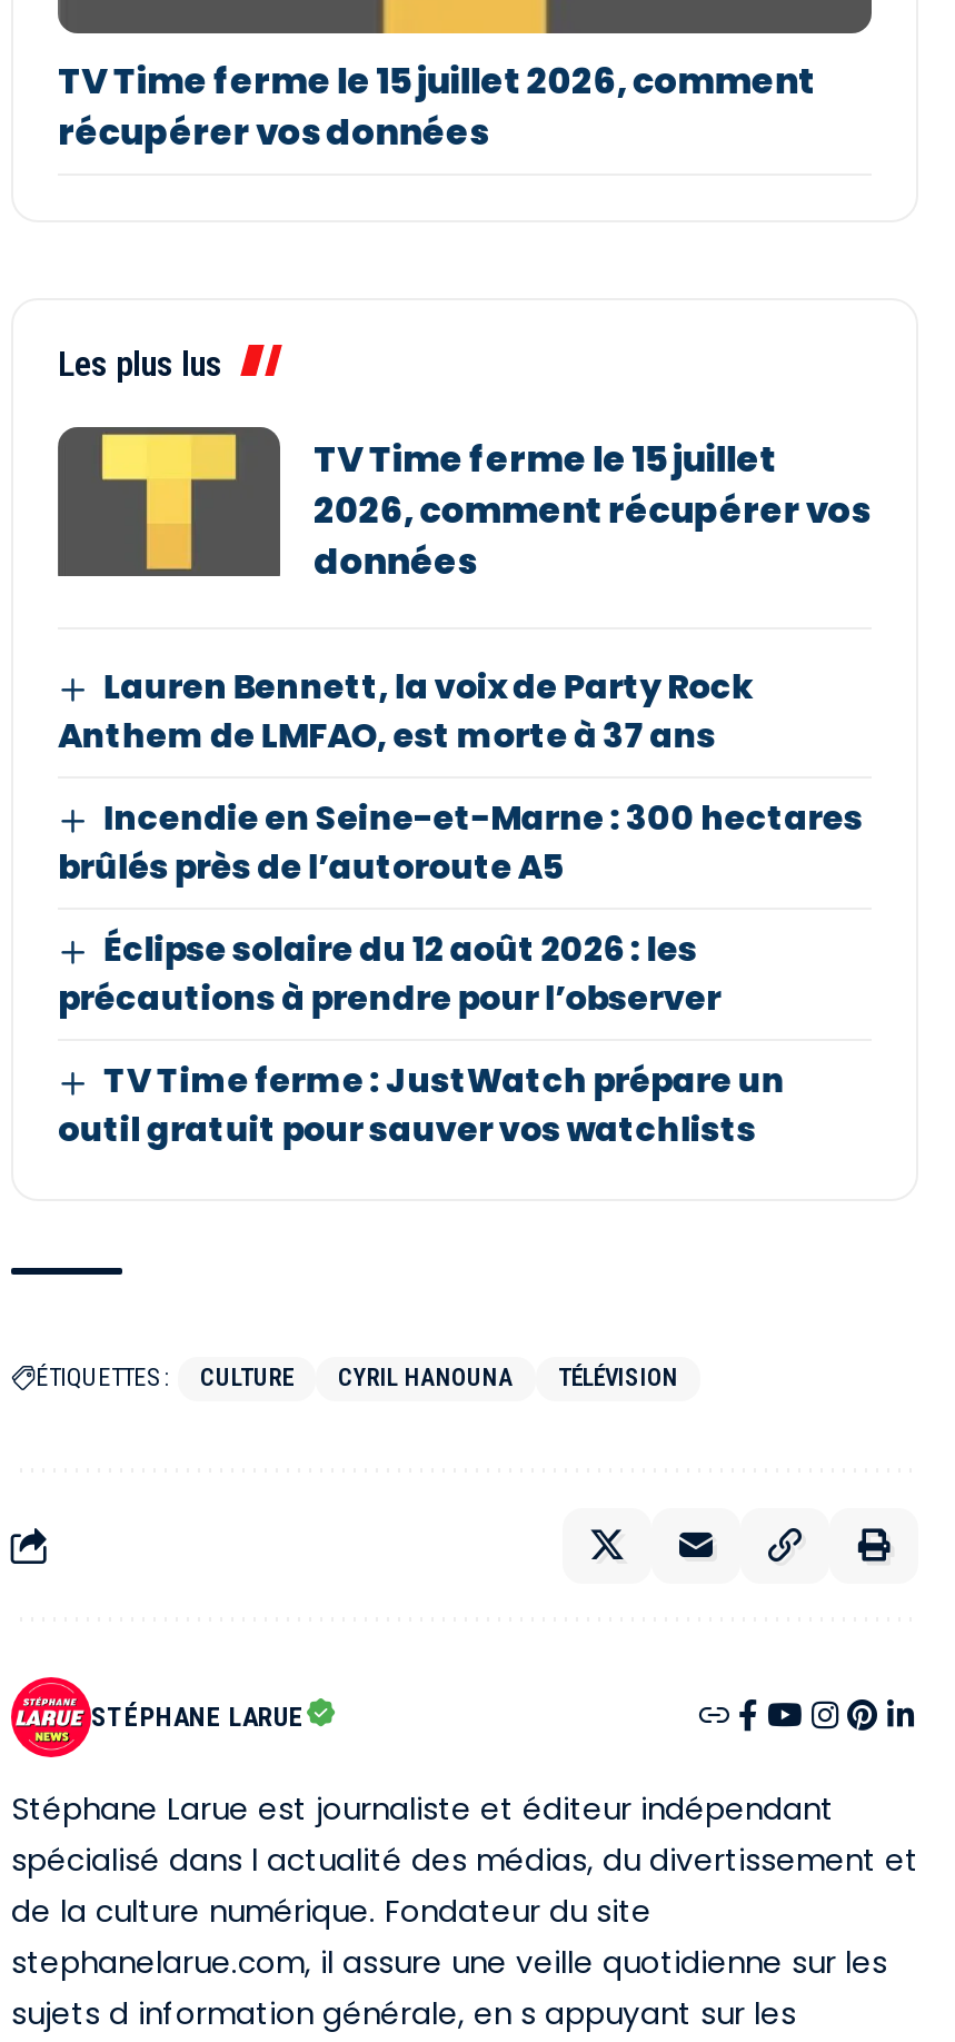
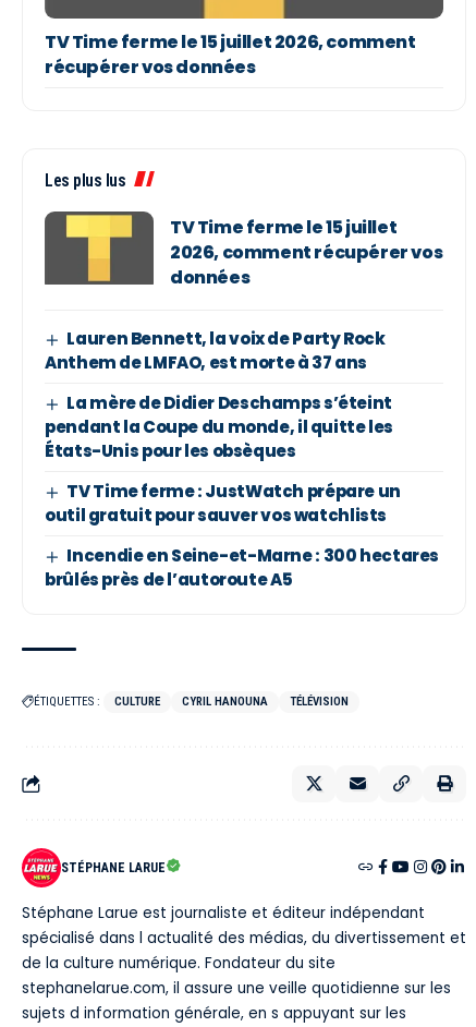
moved [58,795,863,891] -> [45,544,439,591]: Incendie en Seine-et-Marne : 300 hectares | brûlés près de l’autoroute A5
[58,926,721,1022] Éclipse solaire du 12 août 2026 : les | précautions à prendre pour l’observer -> [45,392,393,463] La mère de Didier Deschamps s’éteint | pendant la Coupe du monde, il quitte les | États-Unis pour les obsèques
moved [58,1057,785,1153] -> [45,480,401,527]: TV Time ferme : JustWatch prépare un | outil gratuit pour sauver vos watchlists

